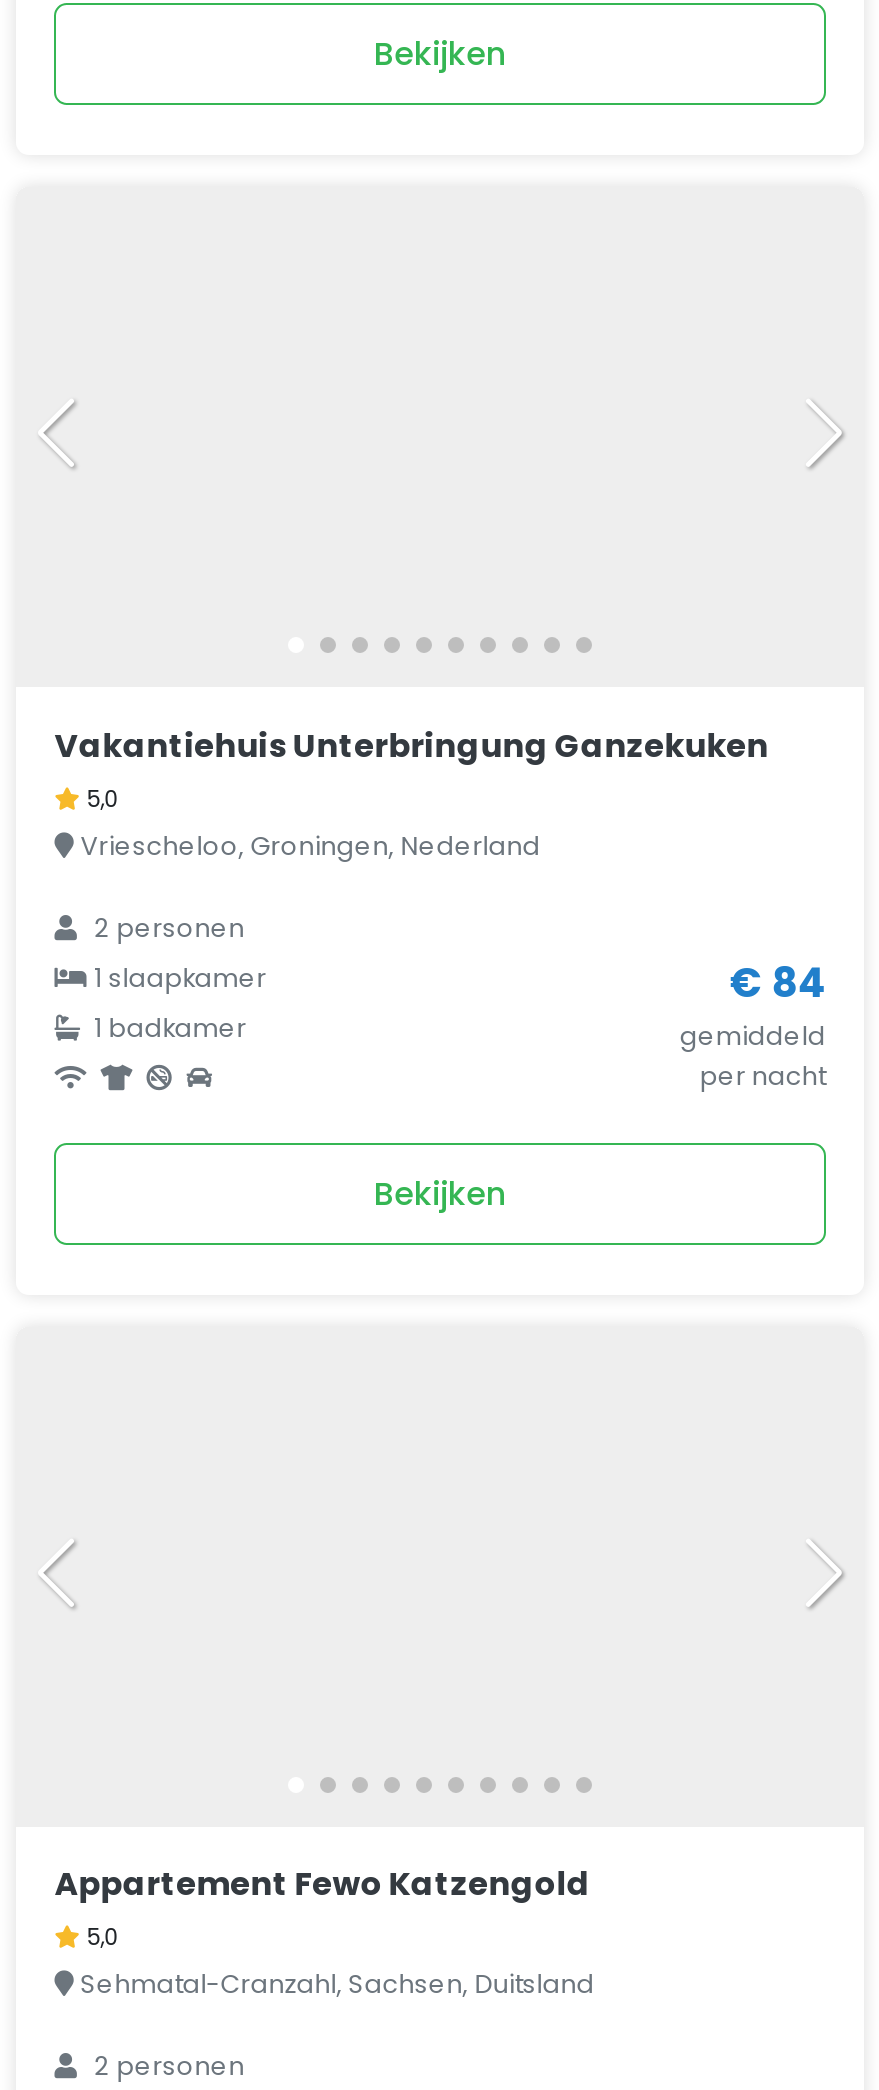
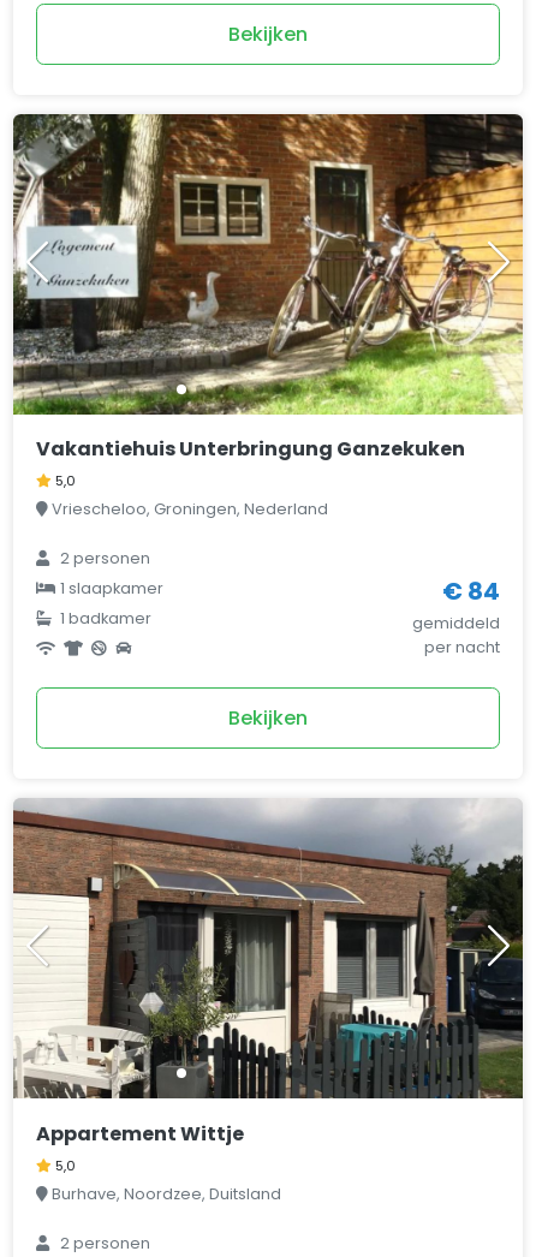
none -> [12,113,524,416] [image]
none -> [12,798,524,1100] [image]
[54,1861,590,1907] Appartement Fewo Katzengold -> [36,1120,244,1147] Appartement Wittje
[74,1967,594,2001] Sehmatal-Cranzahl, Sachsen, Duitsland -> [48,1183,281,1204] Burhave, Noordzee, Duitsland

